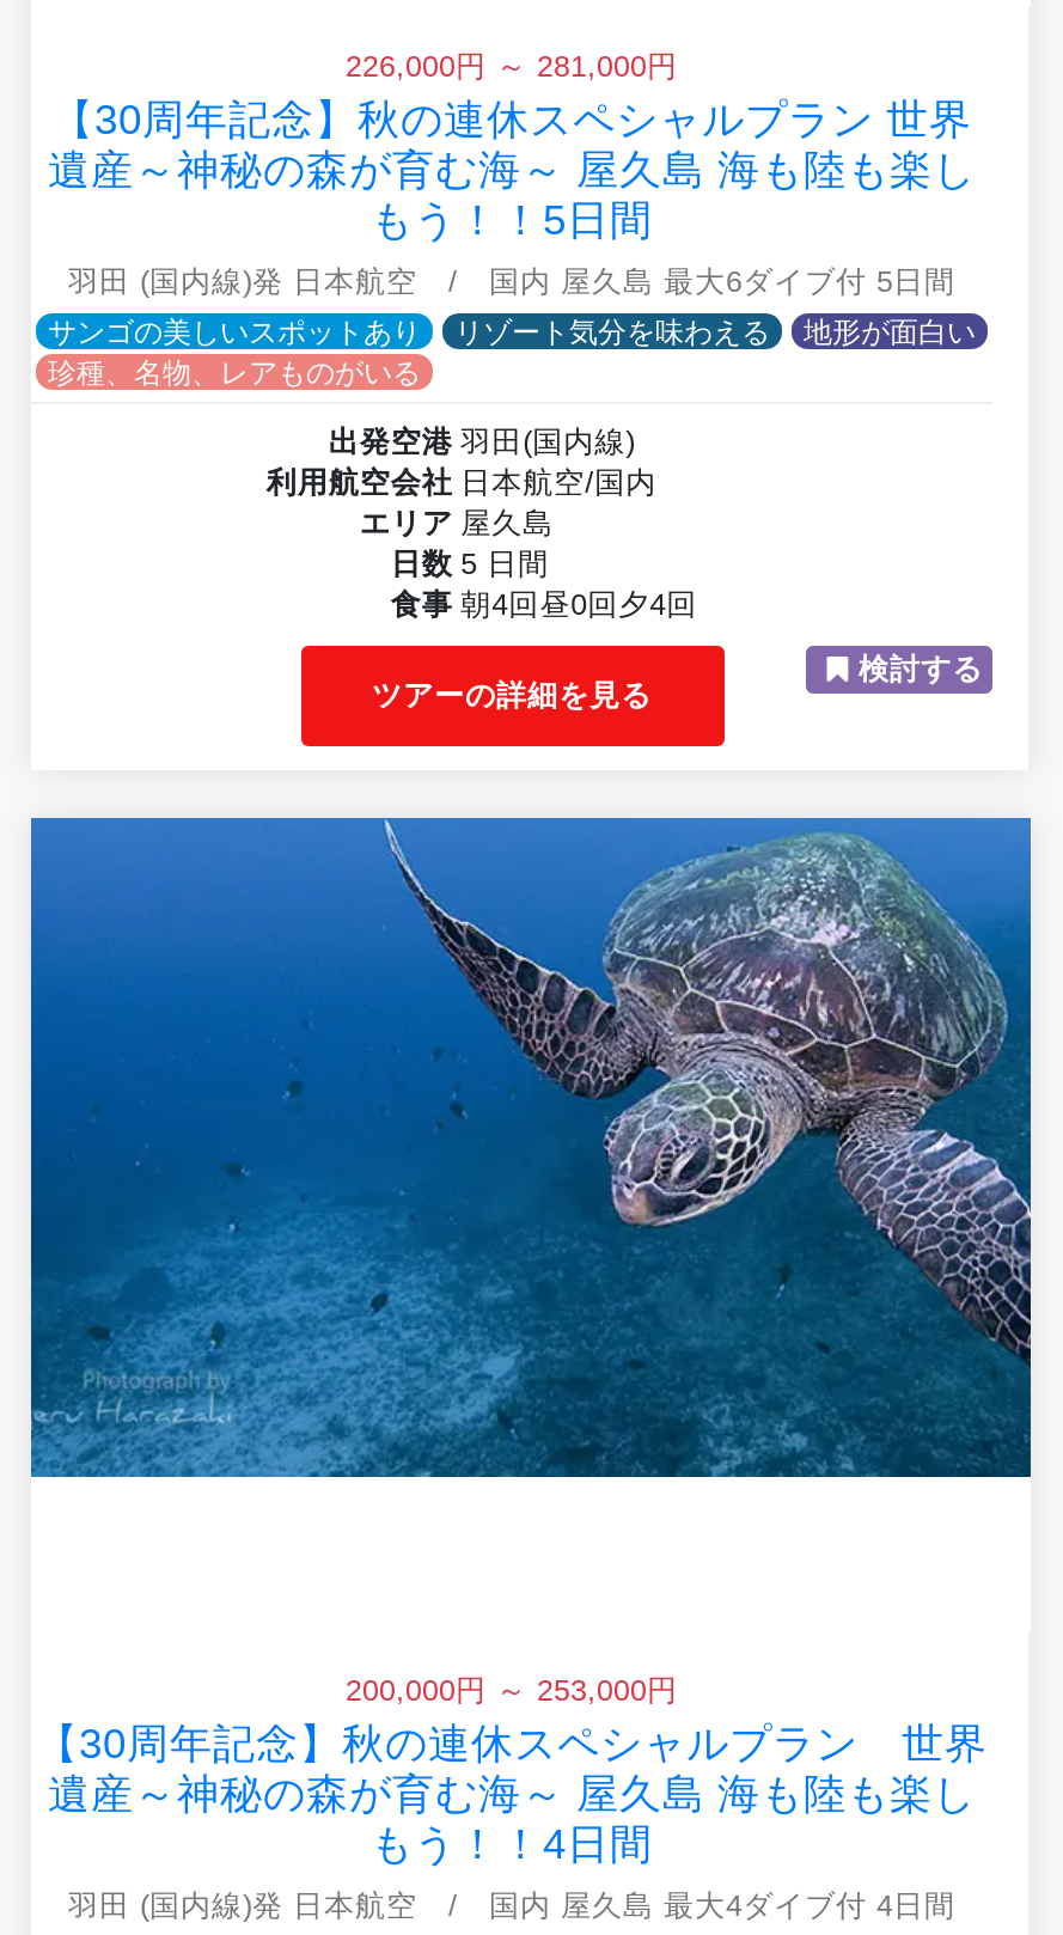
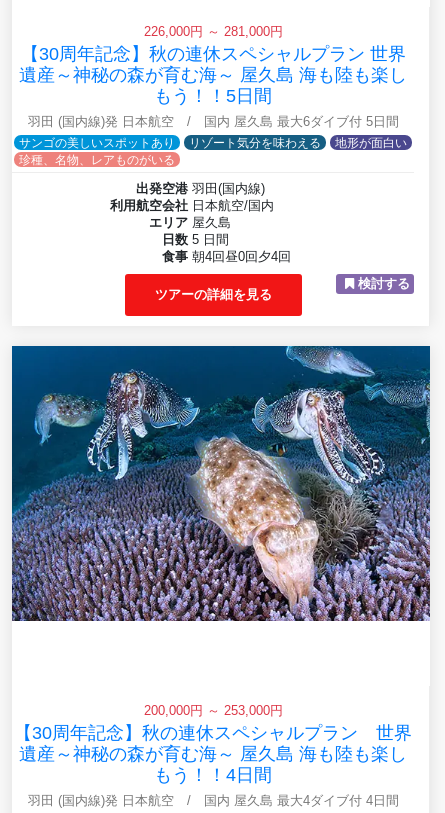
[29,818,1033,1481] [image] -> [11,346,431,622] [image]

